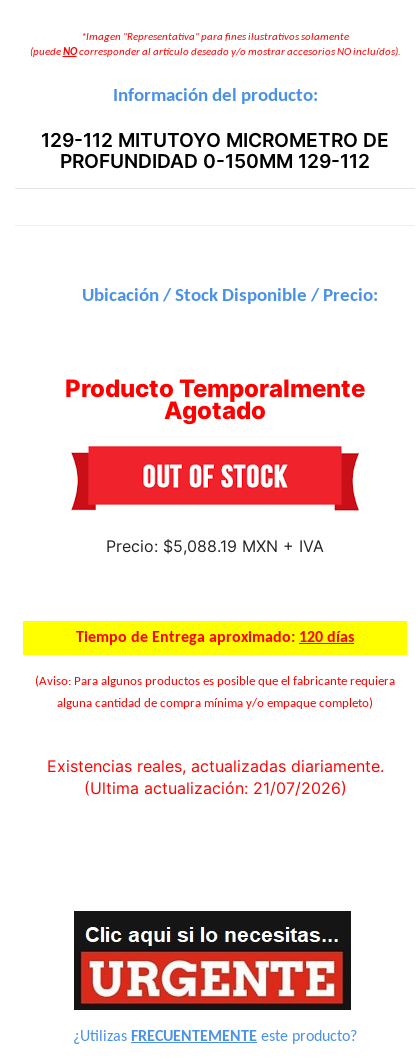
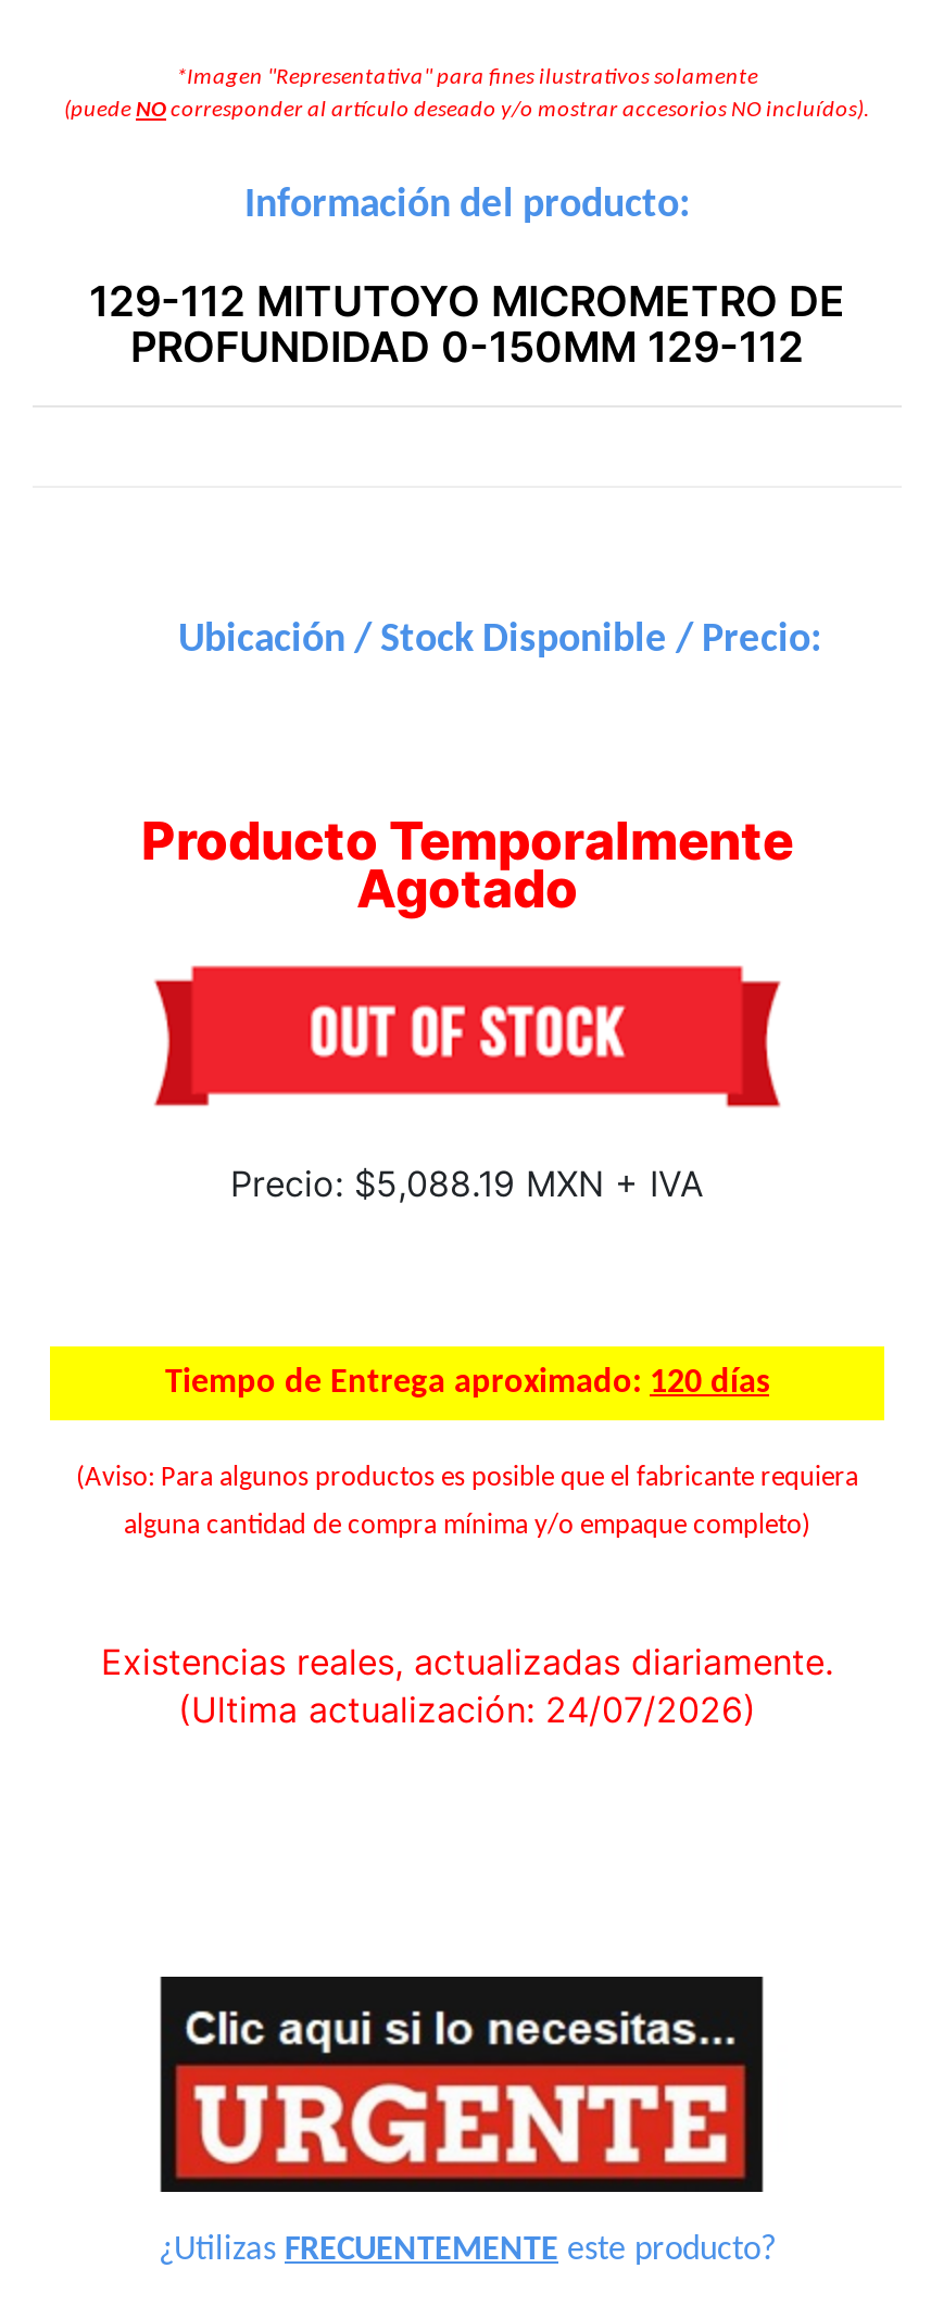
[83,778,346,798] (Ultima actualización: 21/07/2026) -> [178,1688,756,1731] (Ultima actualización: 24/07/2026)

